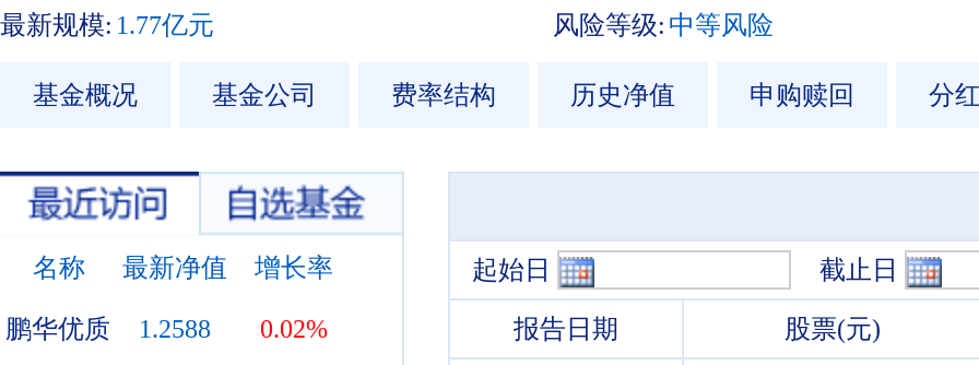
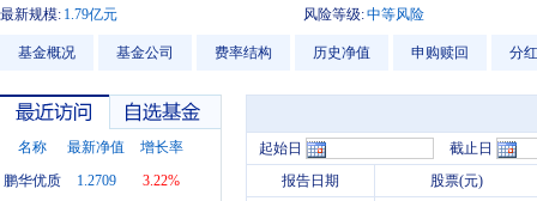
[0,10,214,40] 最新规模: 1.77亿元 -> [0,6,117,23] 最新规模: 1.79亿元
[139,314,211,344] 1.2588 -> [76,172,116,189] 1.2709
[260,314,328,344] 0.02% -> [143,172,180,189] 3.22%

